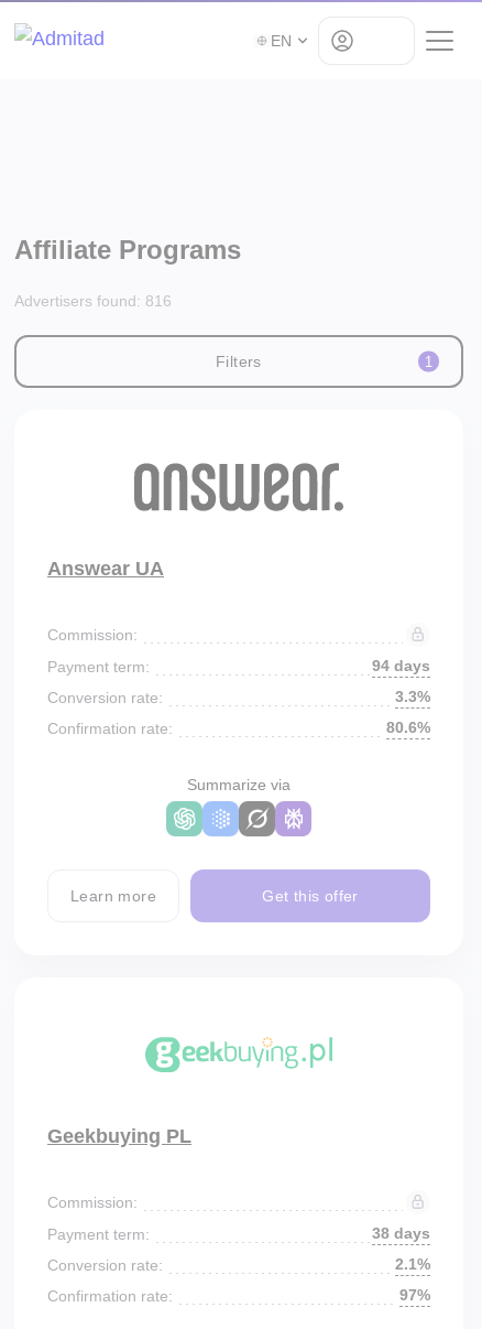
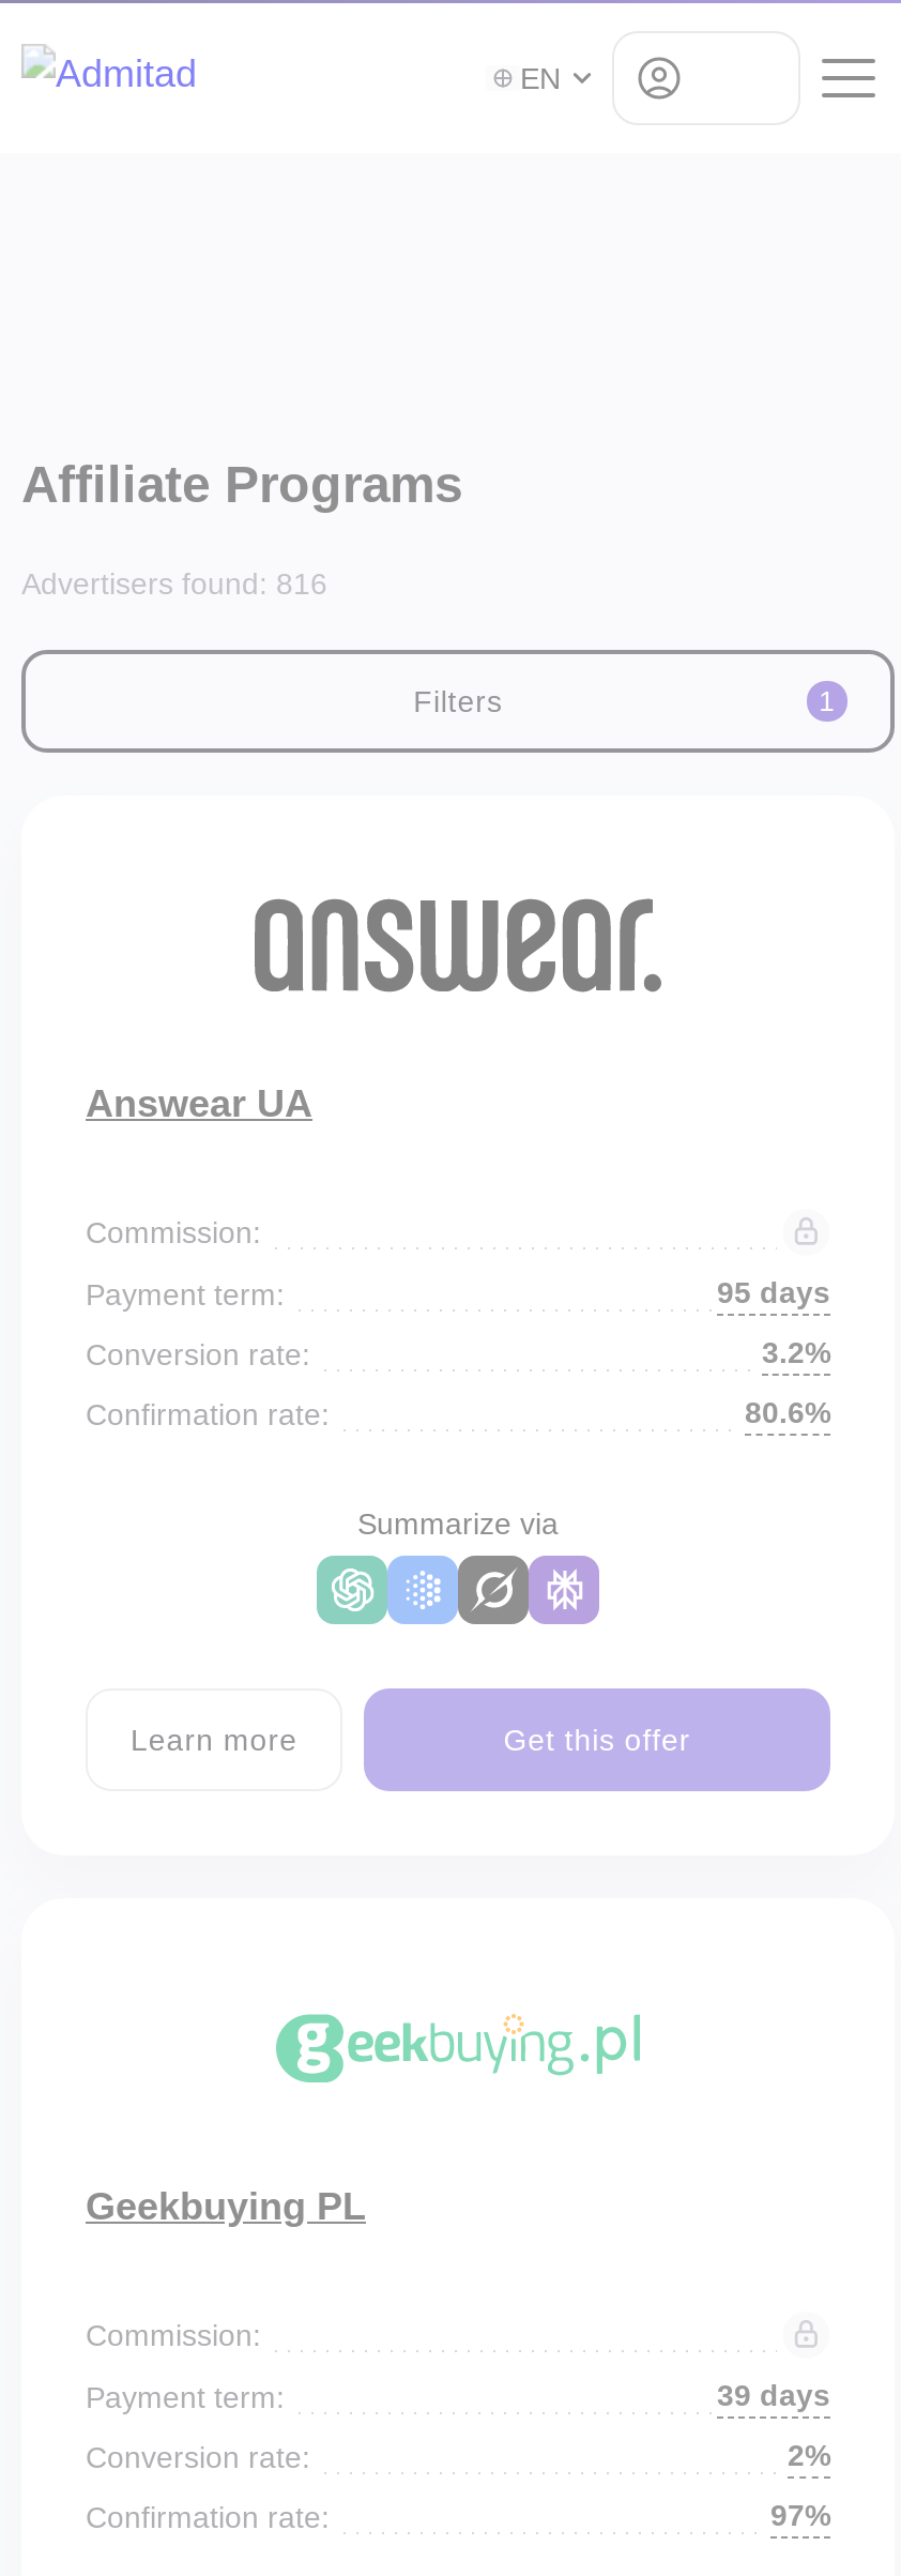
[372,657,430,674] 94 days -> [717,1275,830,1309] 95 days
[395,688,430,705] 3.3% -> [762,1335,830,1369] 3.2%
[372,1224,430,1242] 38 days -> [717,2378,830,2412] 39 days
[395,1255,430,1273] 2.1% -> [788,2438,830,2472] 2%

